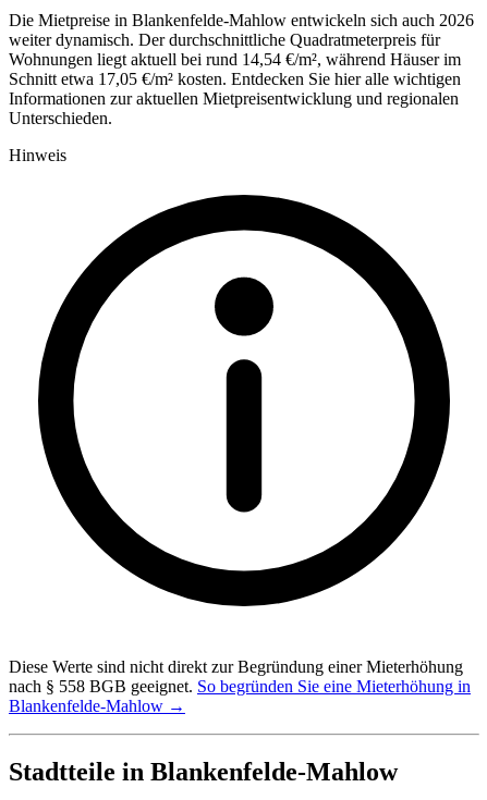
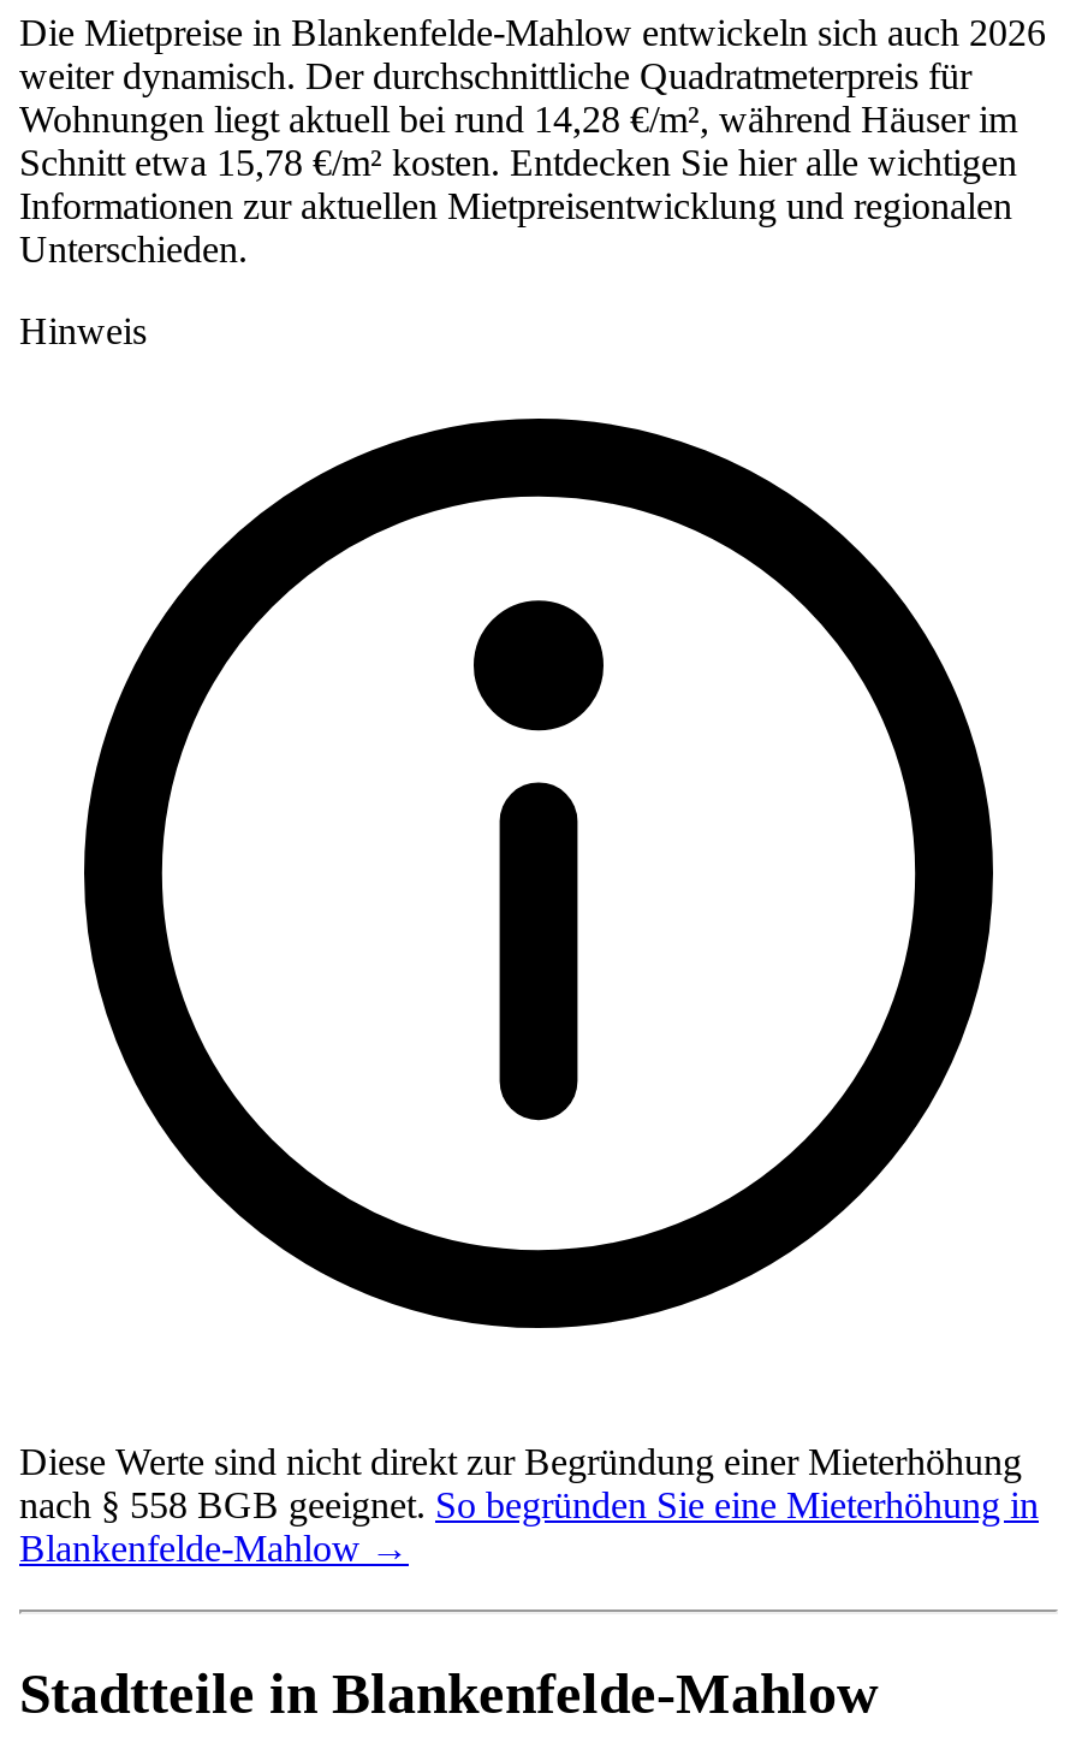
[9,50,461,68] Wohnungen liegt aktuell bei rund 14,54 €/m², während Häuser im -> [19,98,1017,139] Wohnungen liegt aktuell bei rund 14,28 €/m², während Häuser im
[9,69,461,88] Schnitt etwa 17,05 €/m² kosten. Entdecken Sie hier alle wichtigen -> [19,141,1017,182] Schnitt etwa 15,78 €/m² kosten. Entdecken Sie hier alle wichtigen

